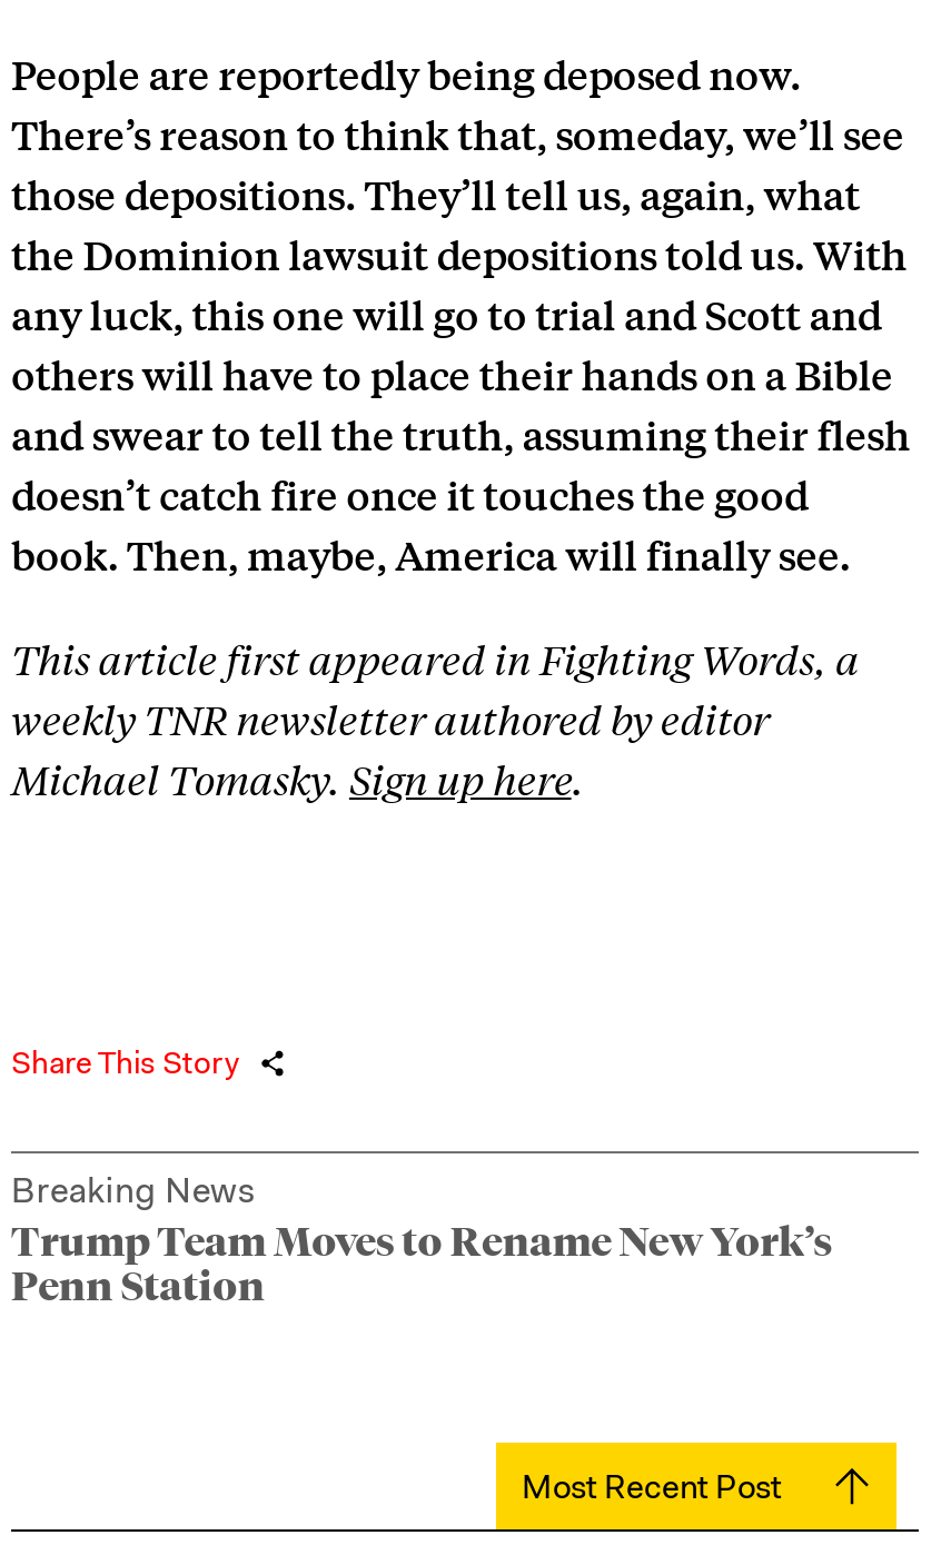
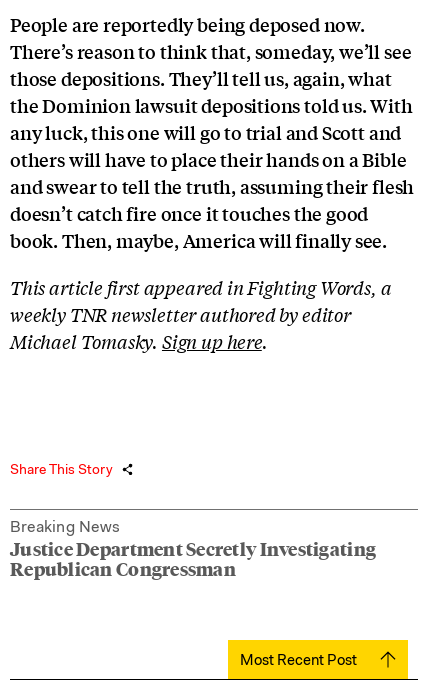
[11,1216,832,1312] Trump Team Moves to Rename New York’s | Penn Station -> [10,538,376,581] Justice Department Secretly Investigating | Republican Congressman

